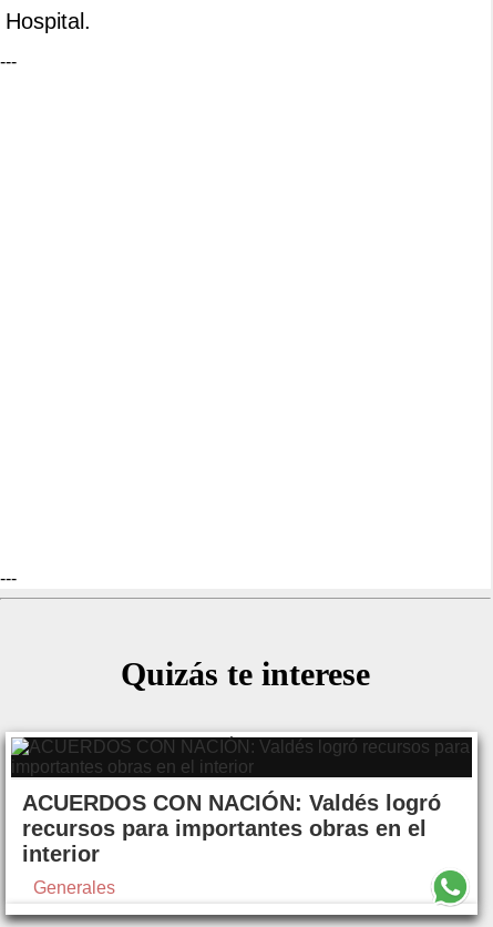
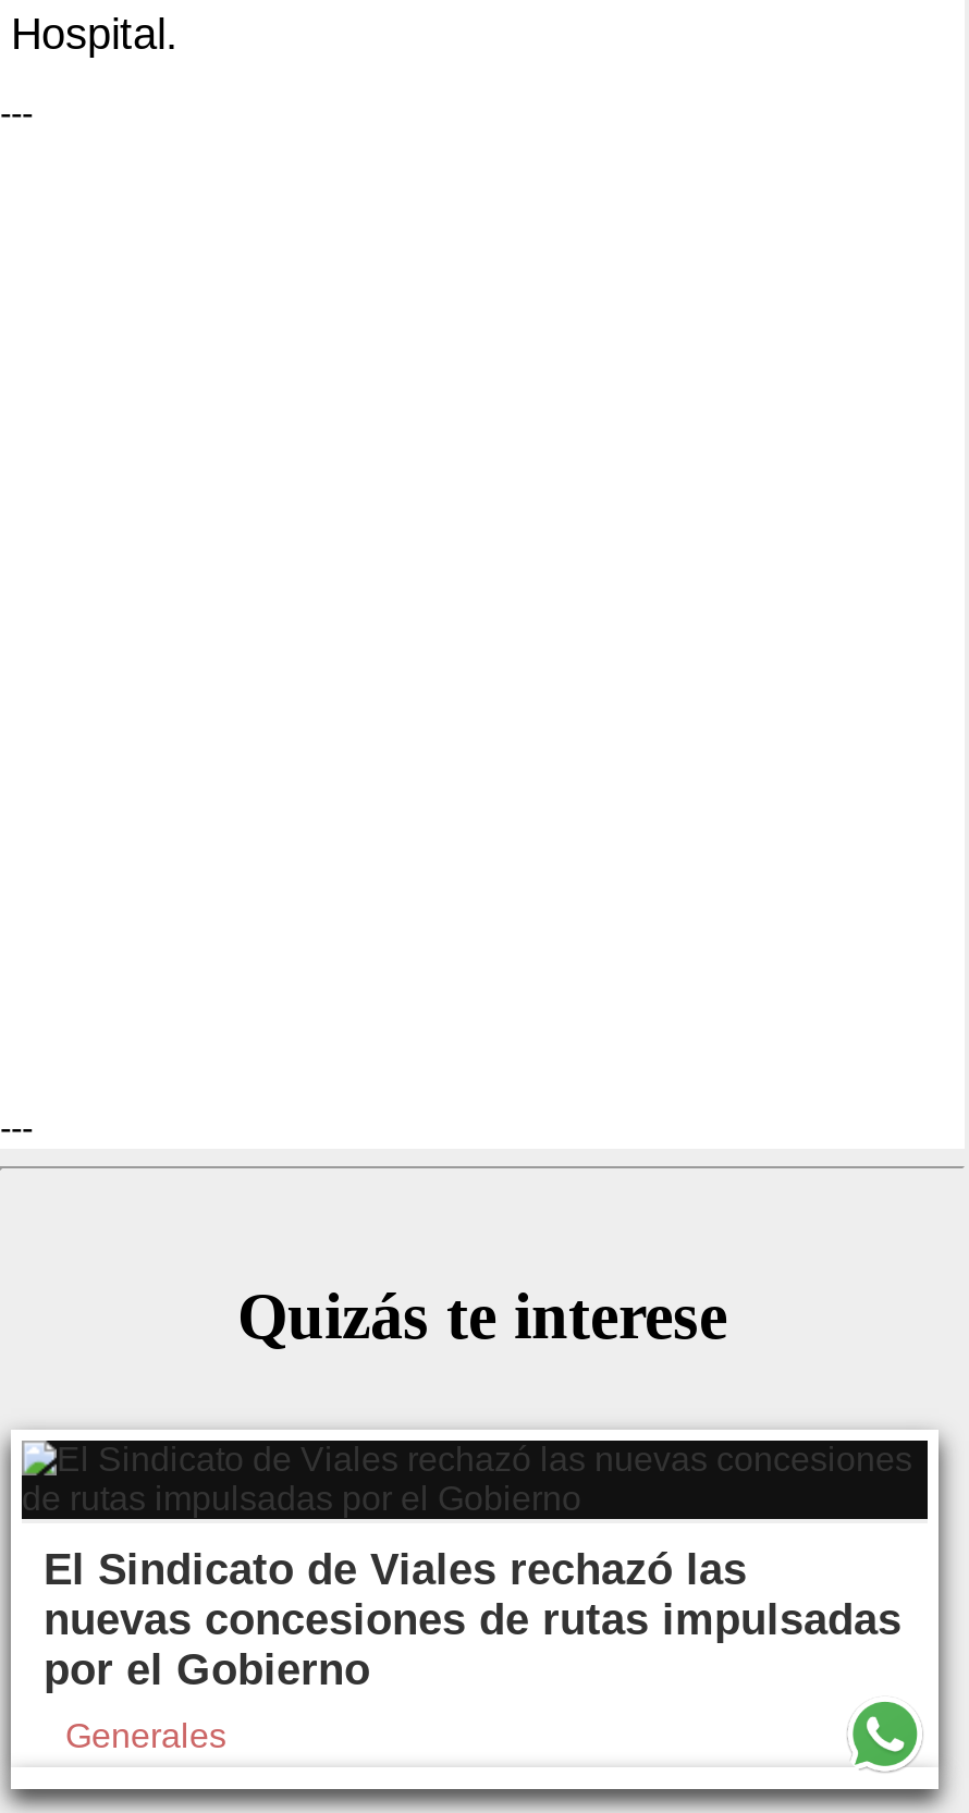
[22,791,441,867] ACUERDOS CON NACIÓN: Valdés logró | recursos para importantes obras en el | interior -> [44,1546,901,1694] El Sindicato de Viales rechazó las | nuevas concesiones de rutas impulsadas | por el Gobierno

